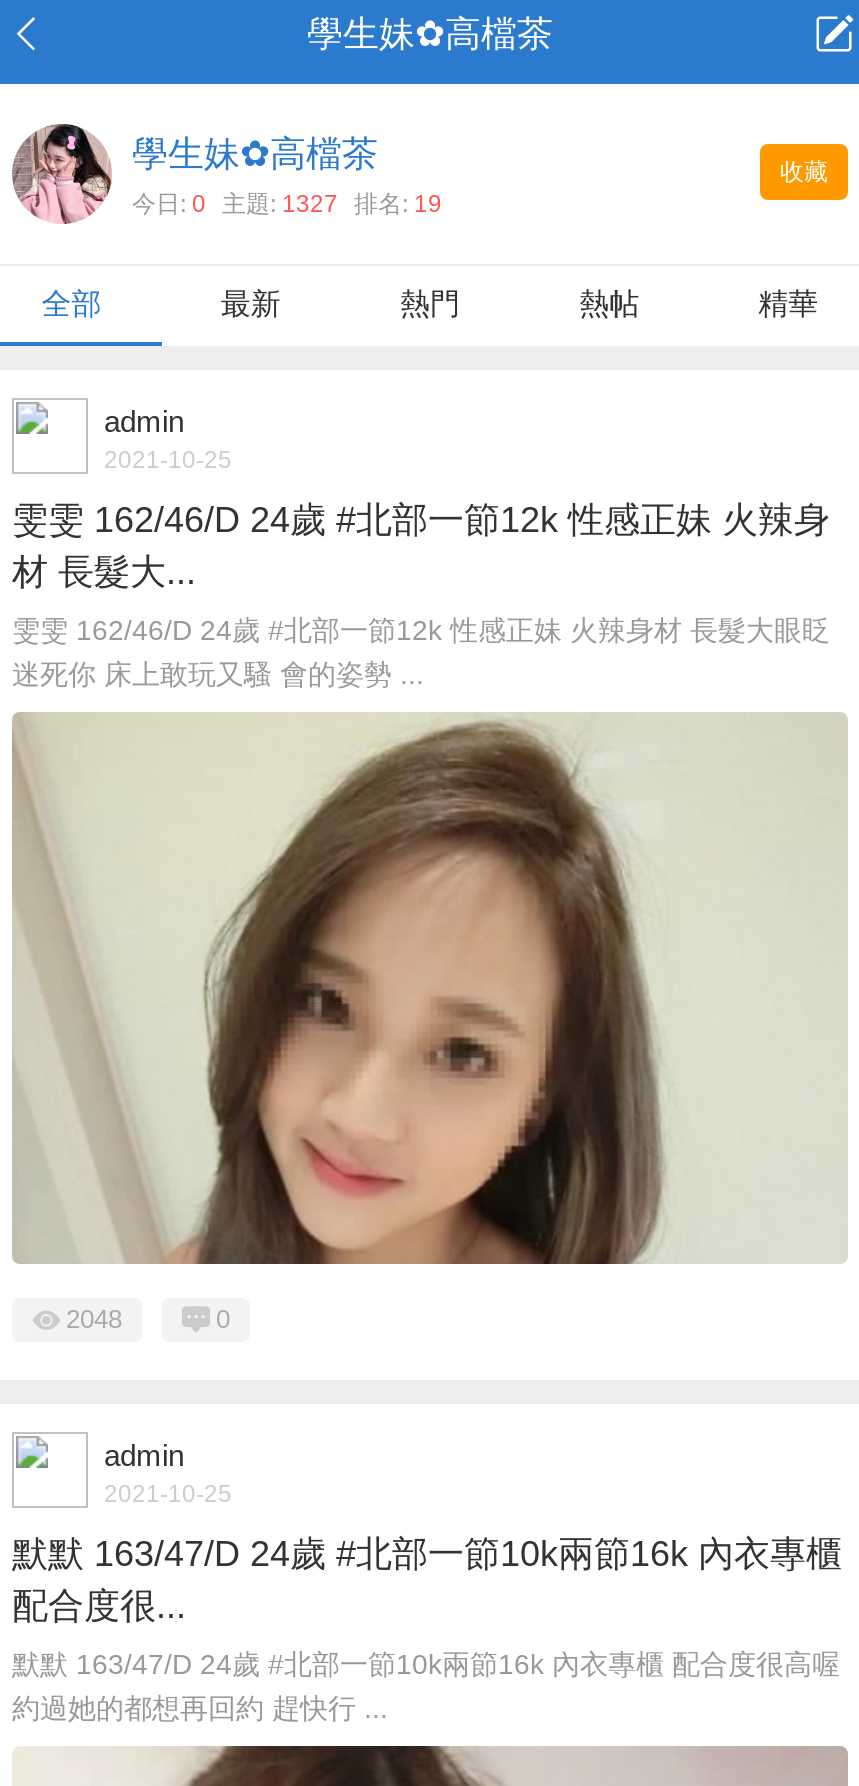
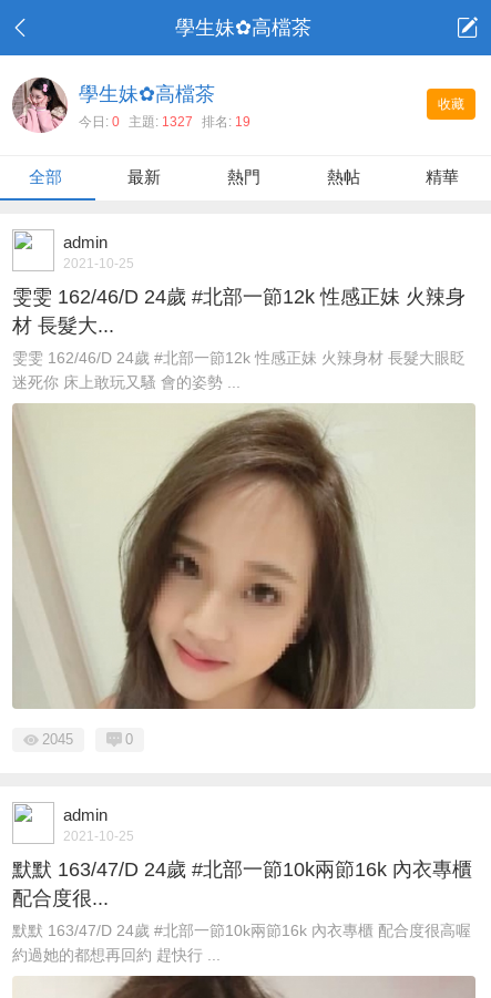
[66,1304,122,1334] 2048 -> [42,731,73,748] 2045

